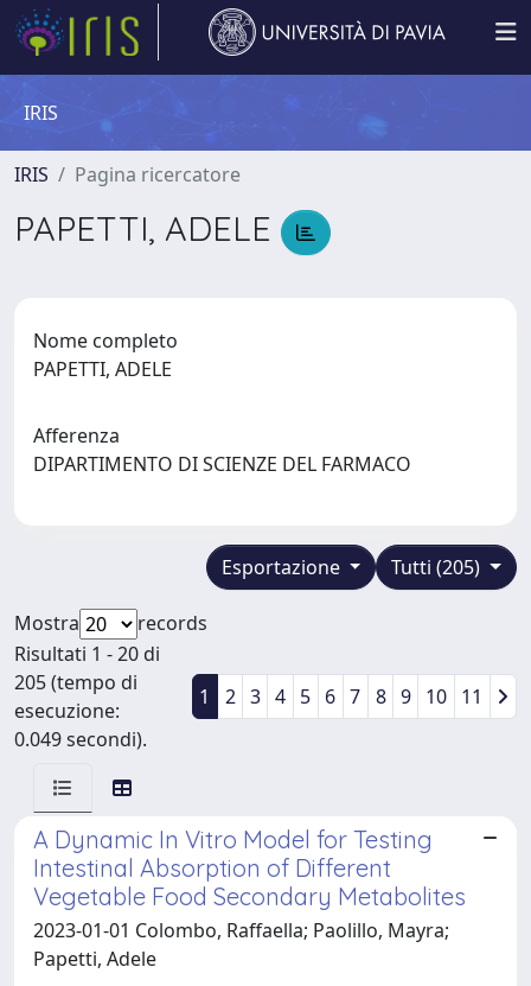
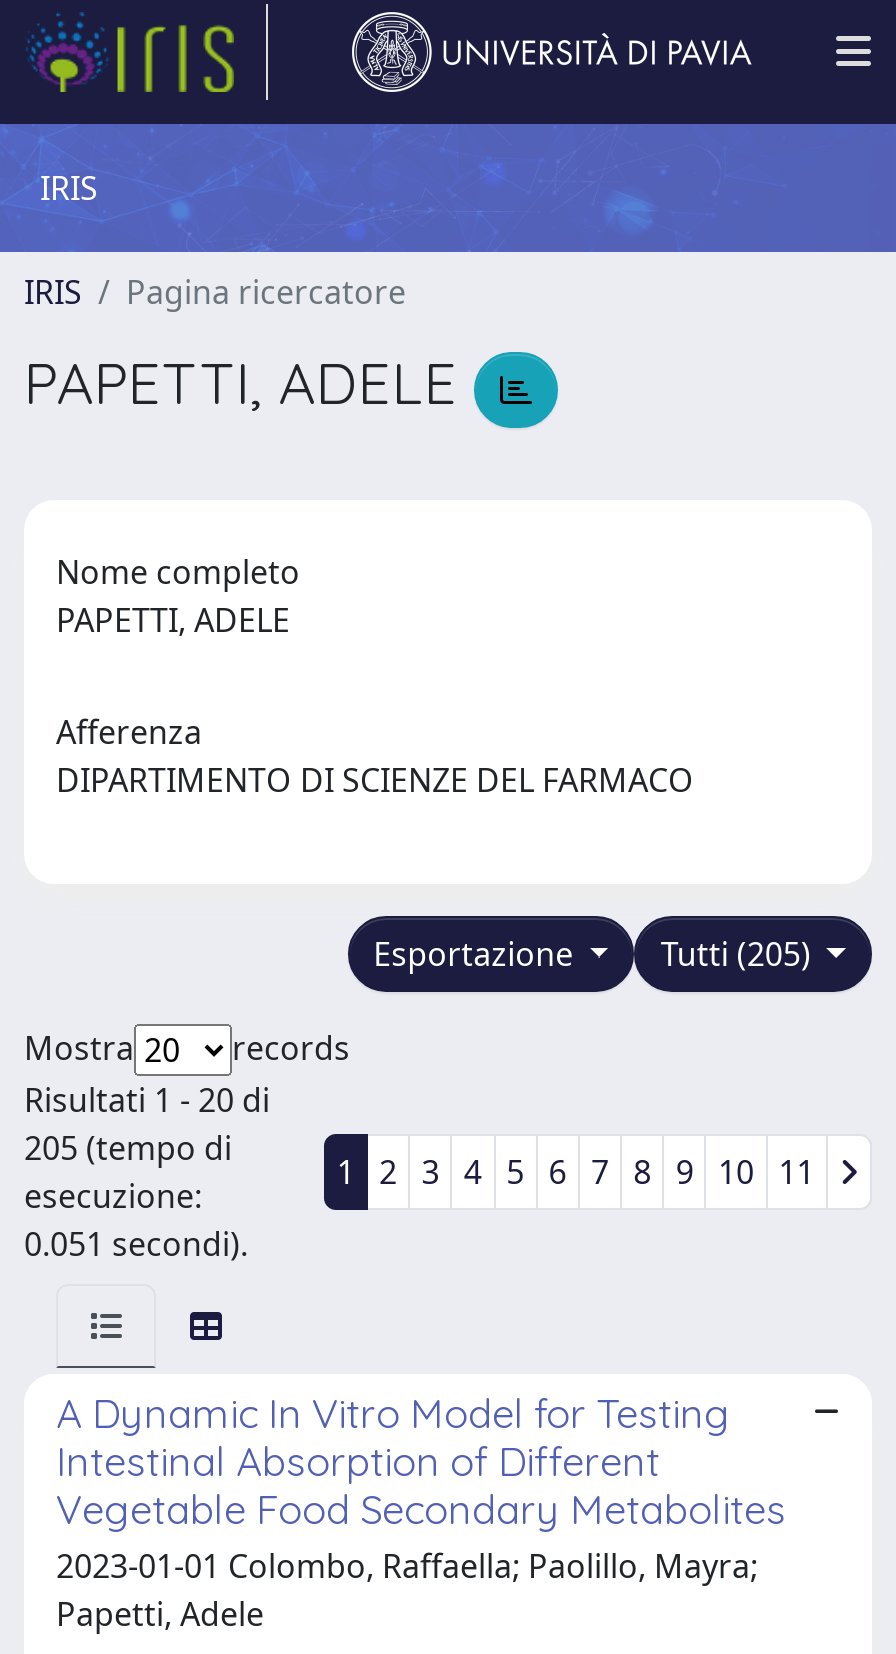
[14,726,147,752] 0.049 secondi). -> [24,1222,248,1266] 0.051 secondi).

